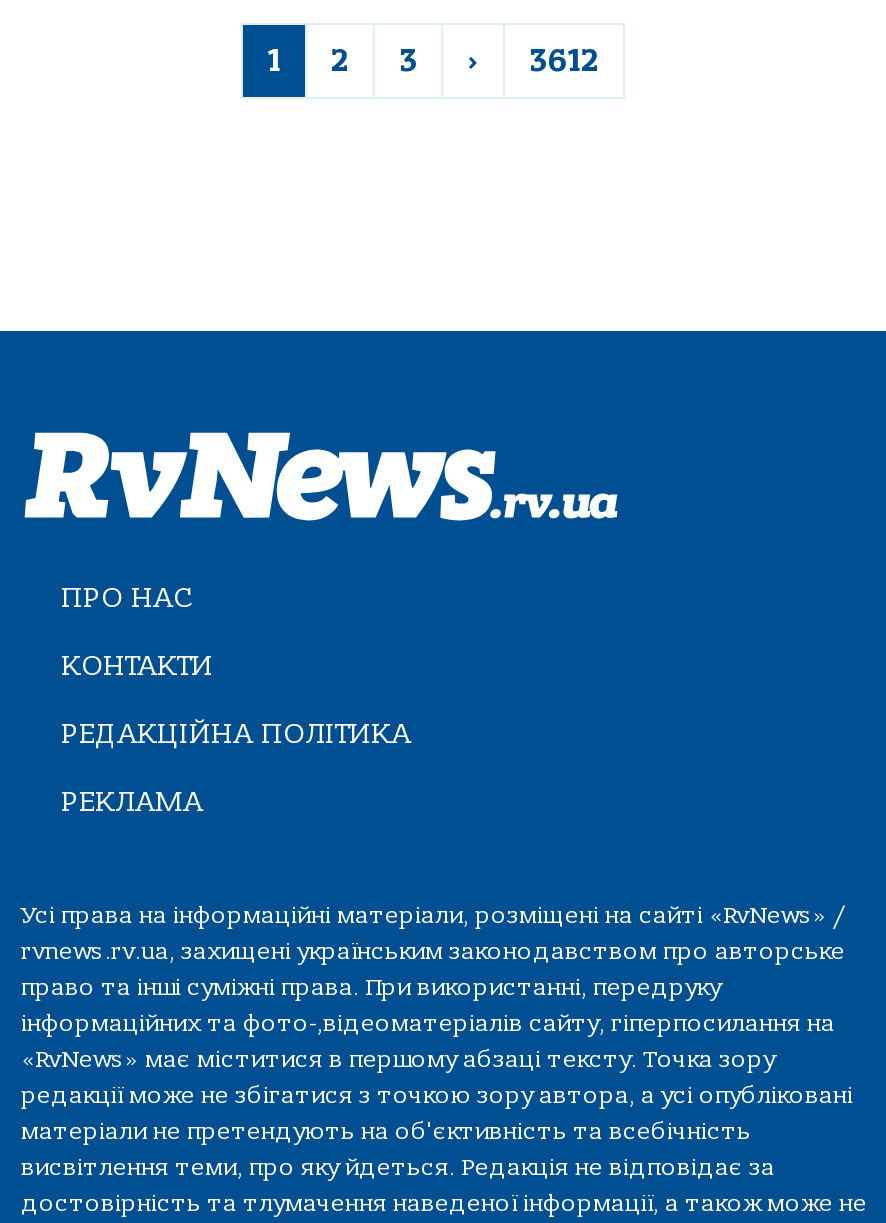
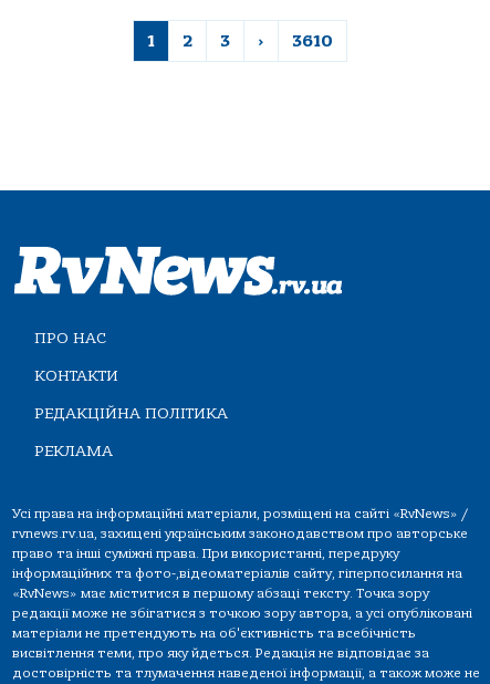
[529,43,599,79] 3612 -> [292,31,333,51] 3610

